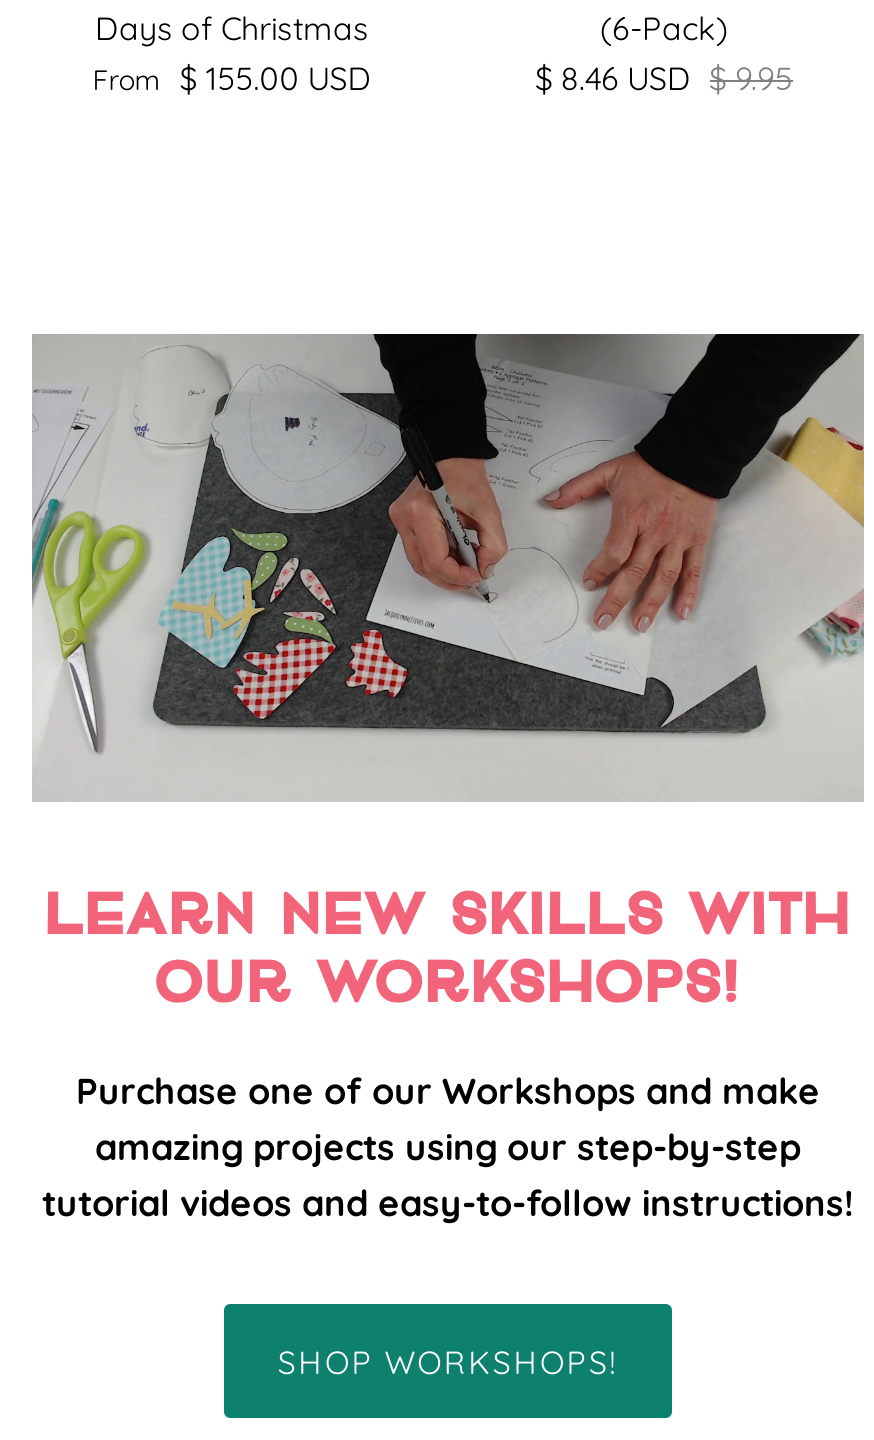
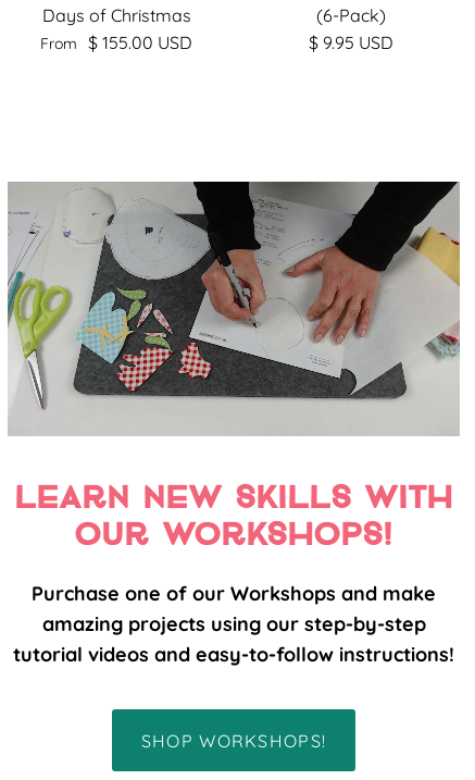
[535,59,793,99] $ 8.46 USD $ 9.95 -> [309,32,393,54] $ 9.95 USD

